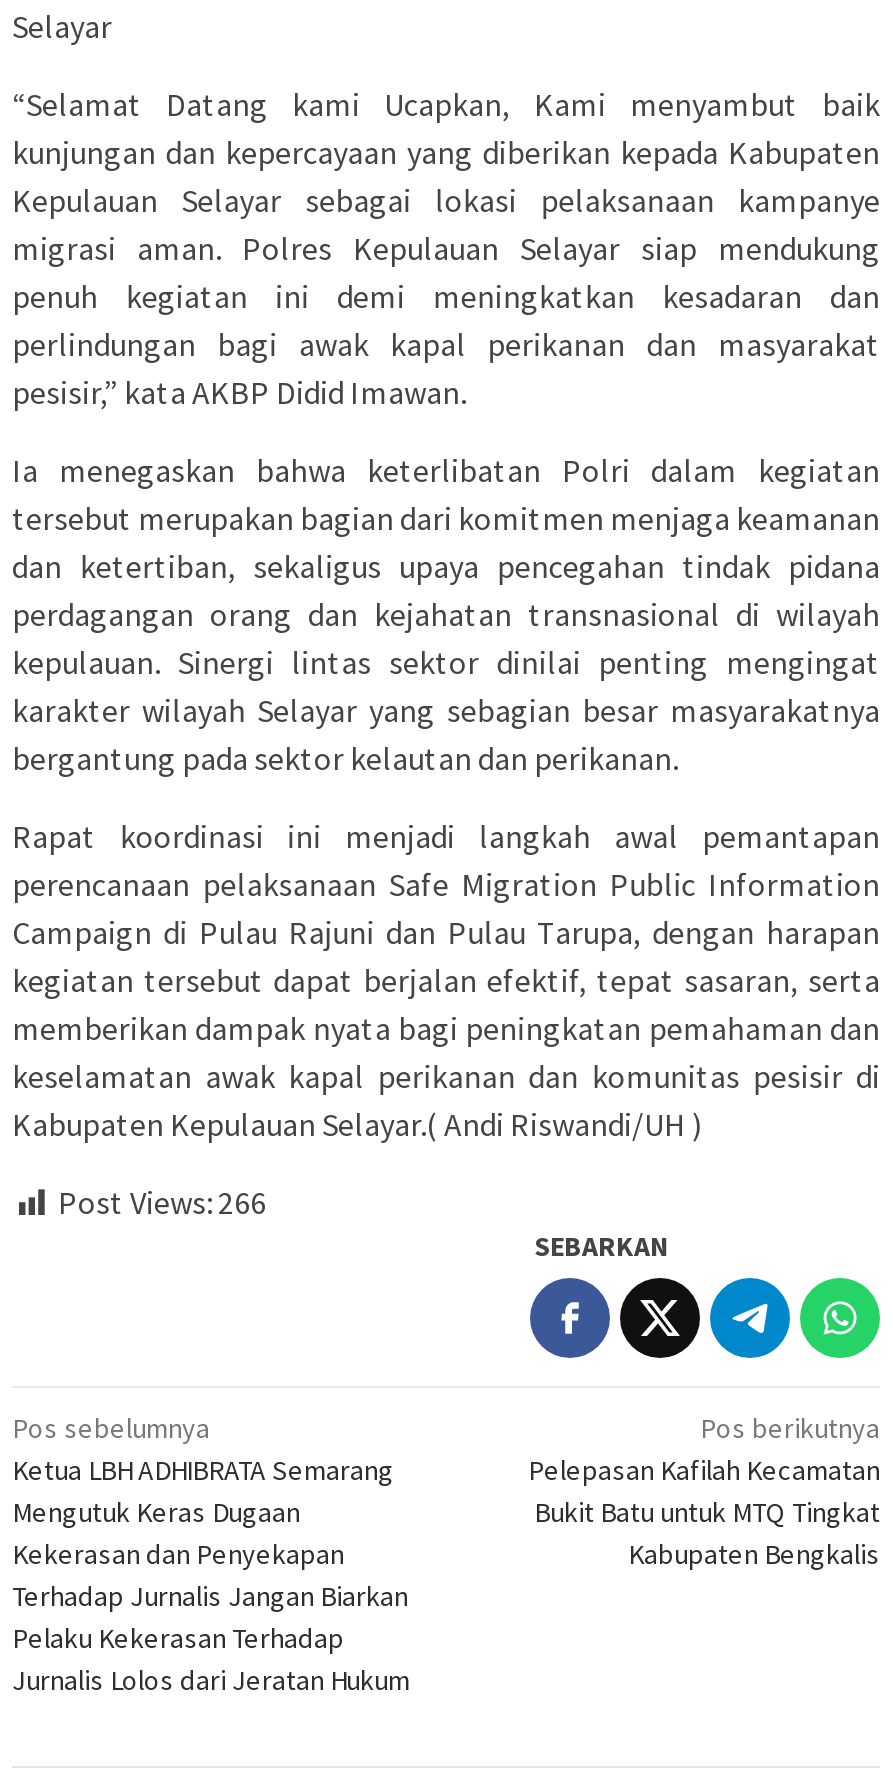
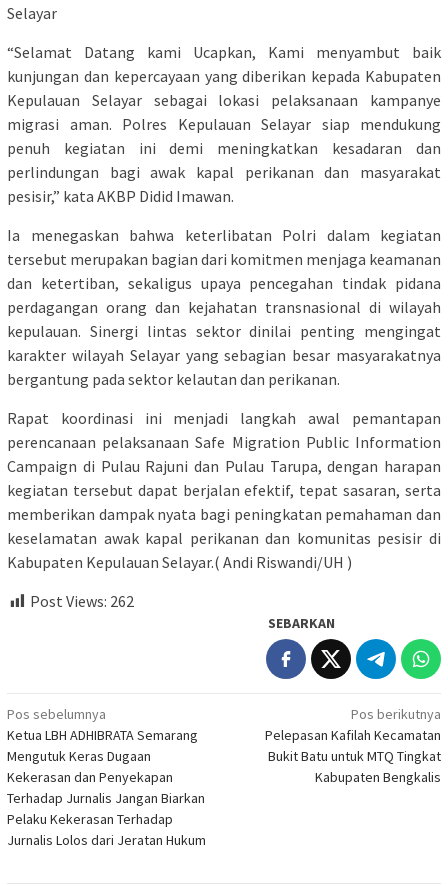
[58,1181,266,1221] Post Views: 266 -> [30,590,134,610] Post Views: 262

